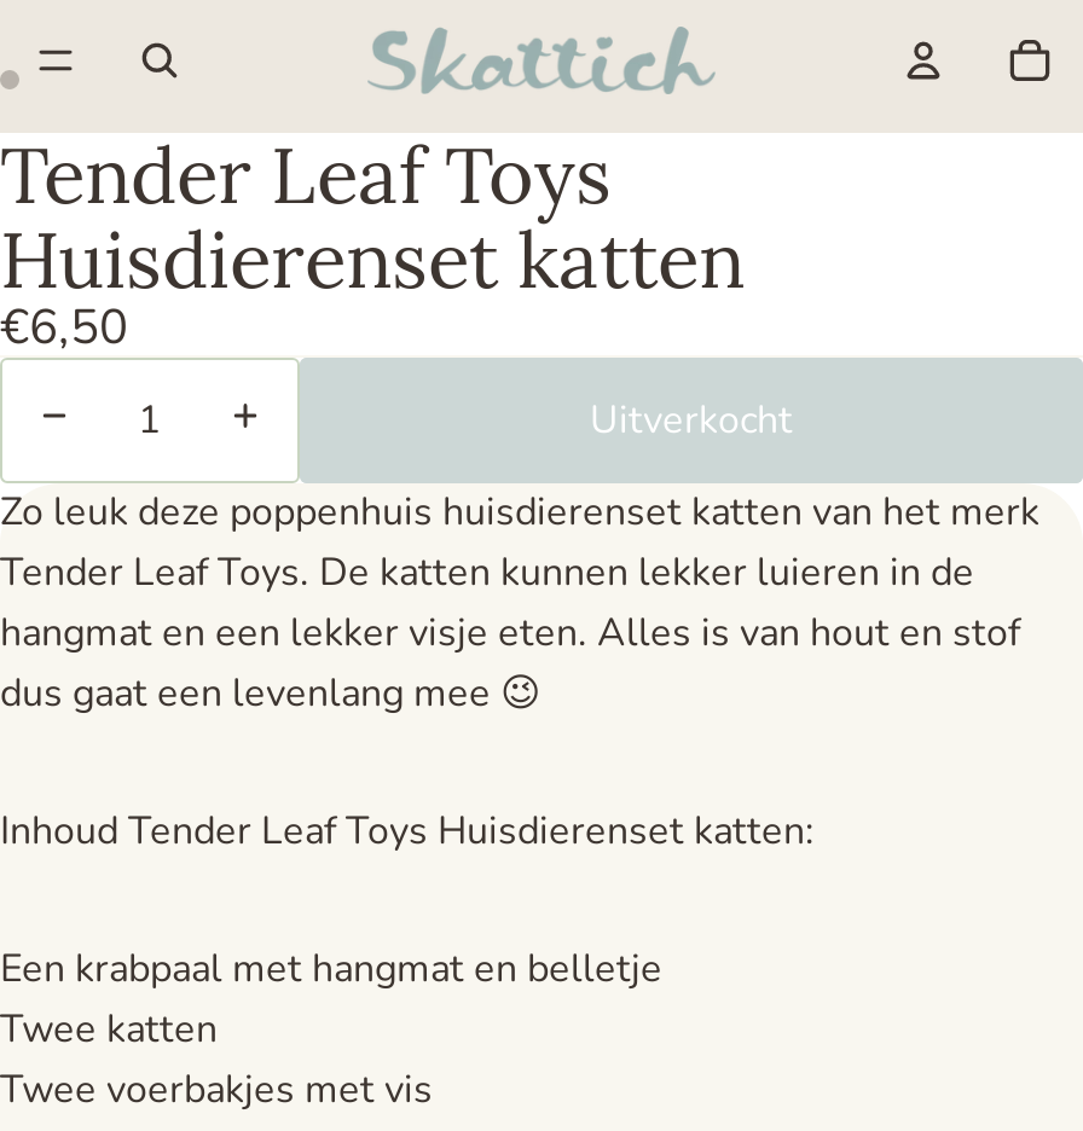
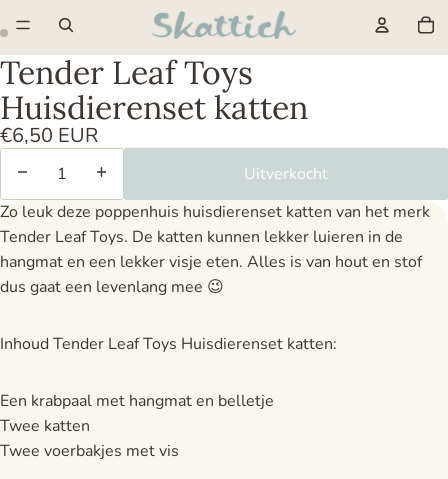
[0,295,128,360] €6,50 -> [0,122,98,149] €6,50 EUR

